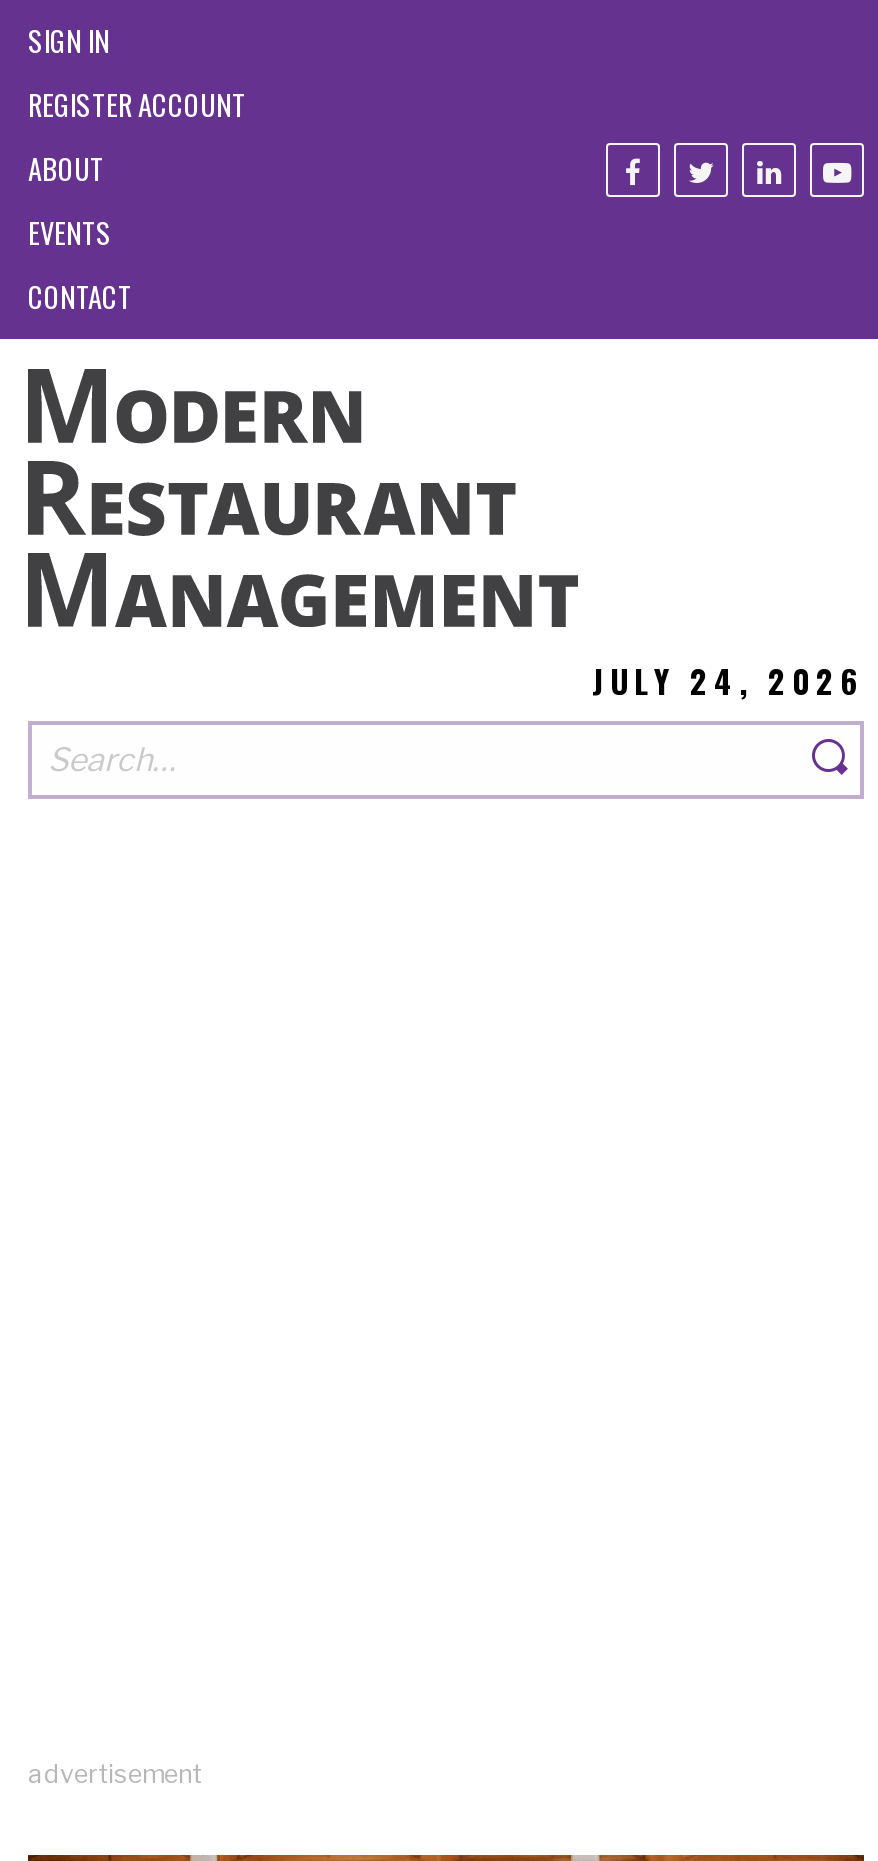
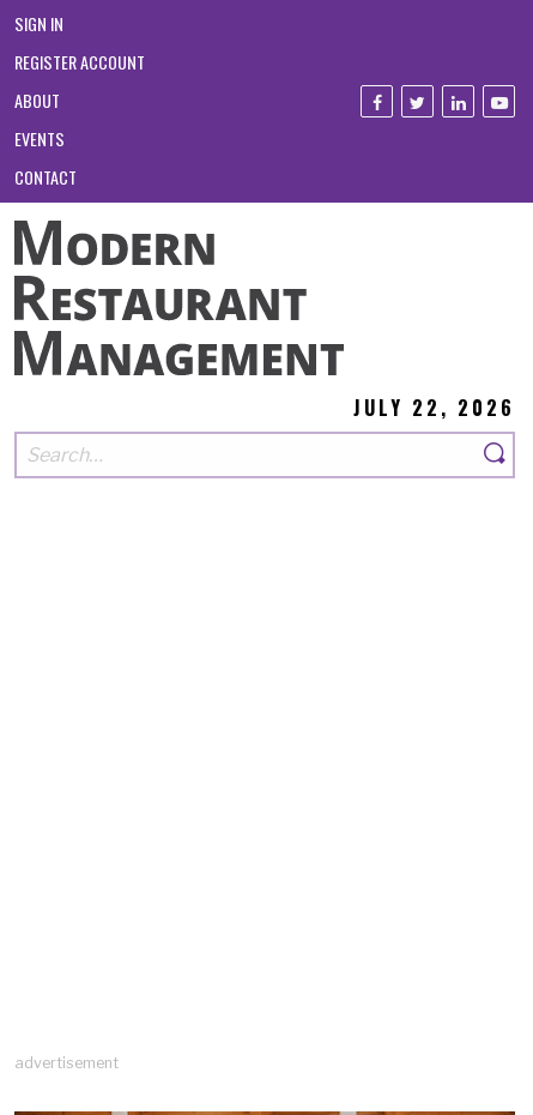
[592,657,864,705] JULY 24, 2026 -> [353,393,515,422] JULY 22, 2026

